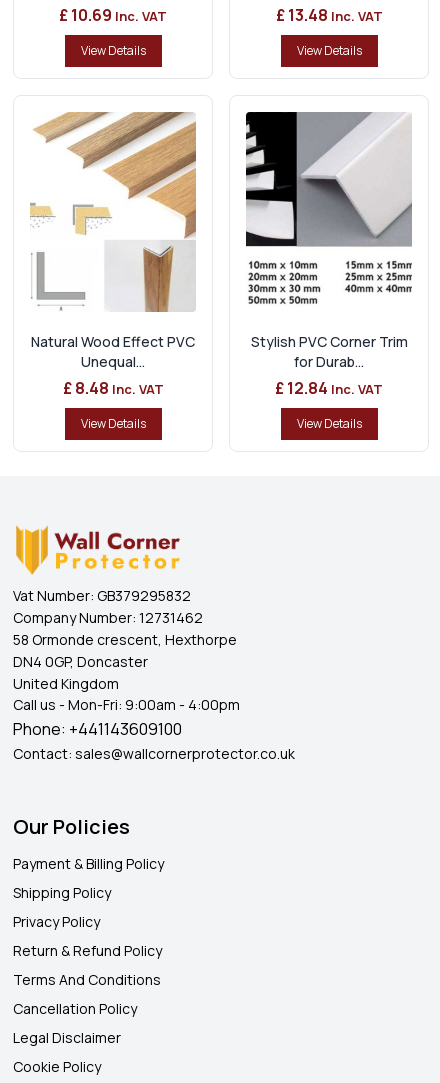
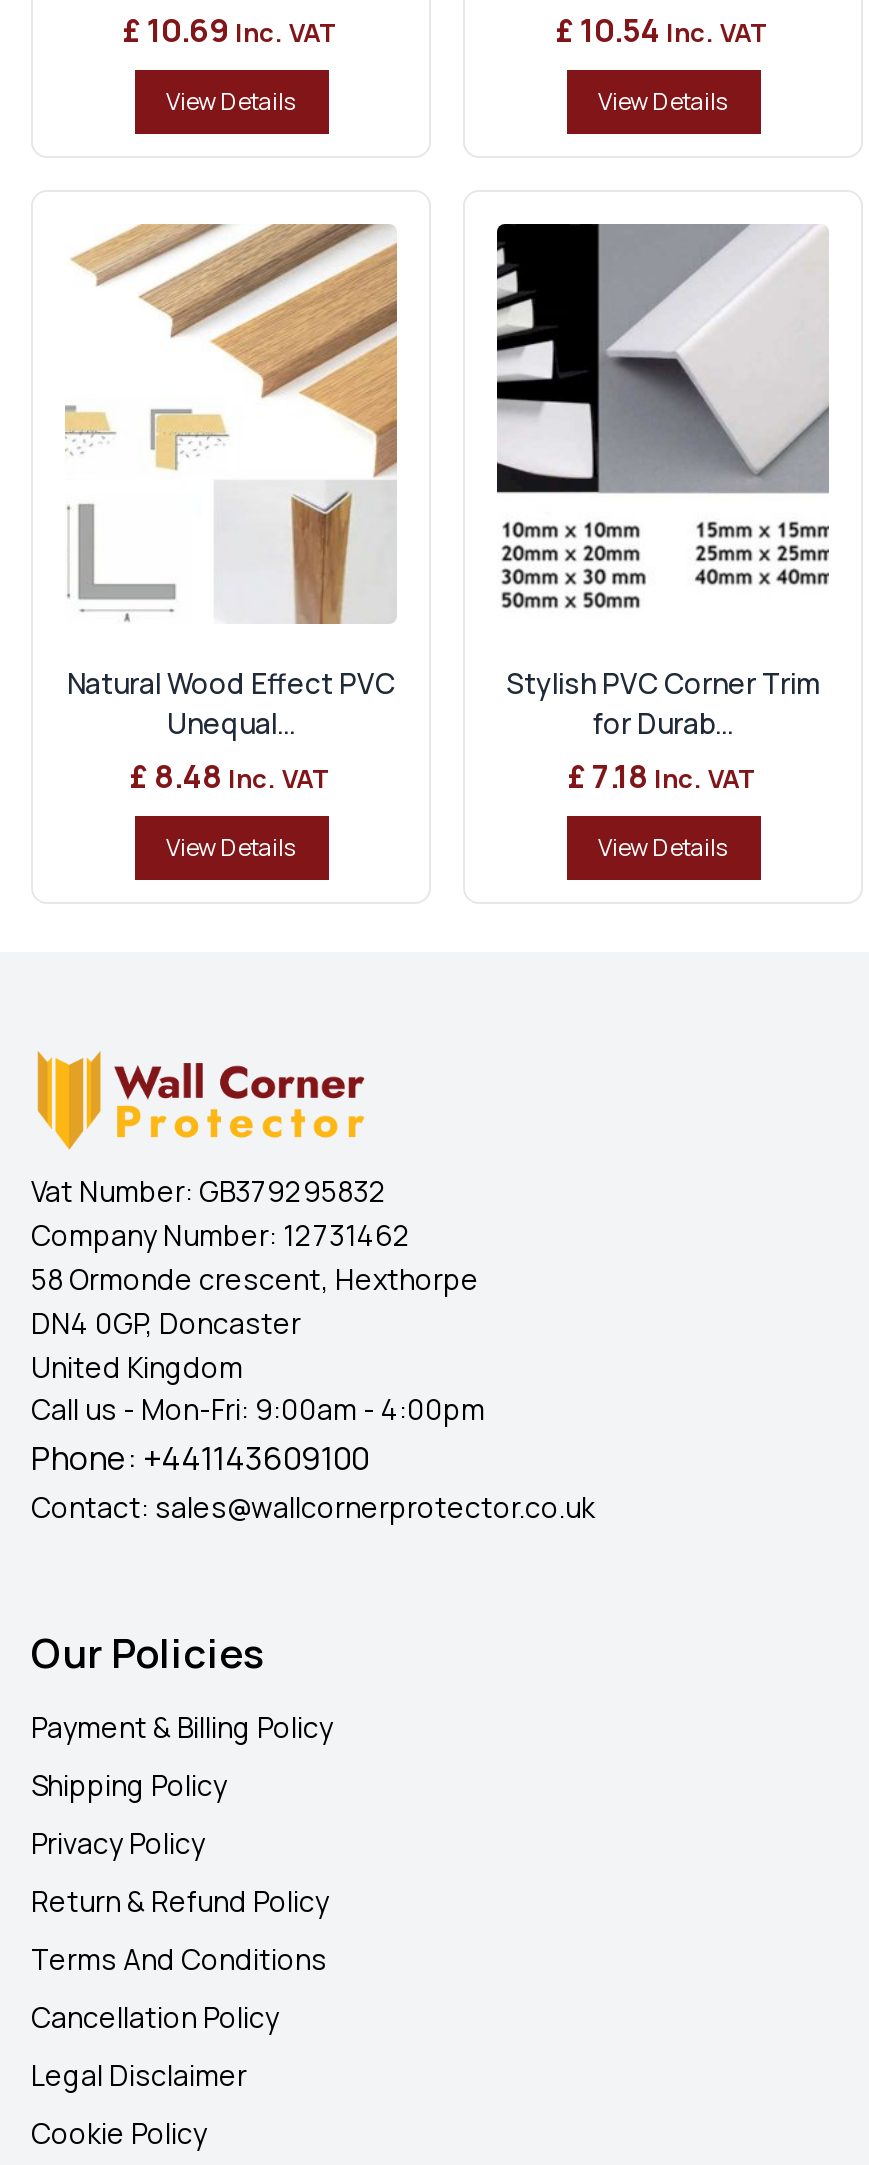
[275,4,382,26] £ 13.48 Inc. VAT -> [556,7,770,51] £ 10.54 Inc. VAT
[275,377,383,399] £ 12.84 Inc. VAT -> [568,753,758,797] £ 7.18 Inc. VAT

